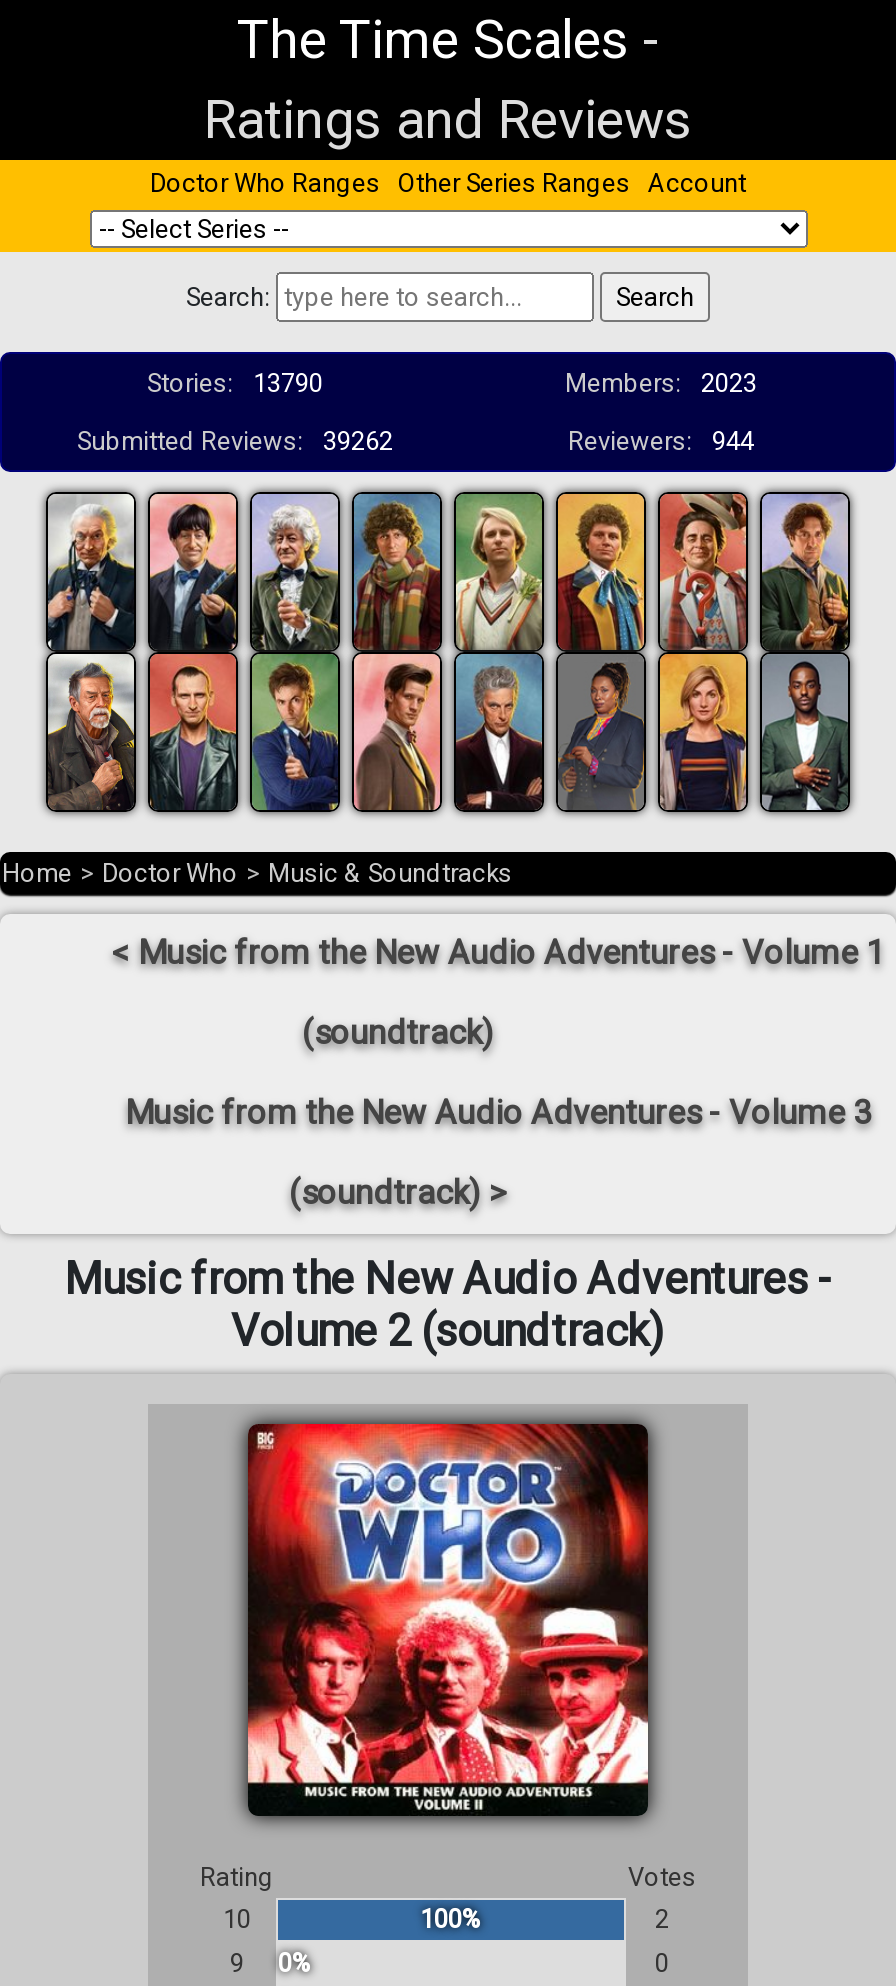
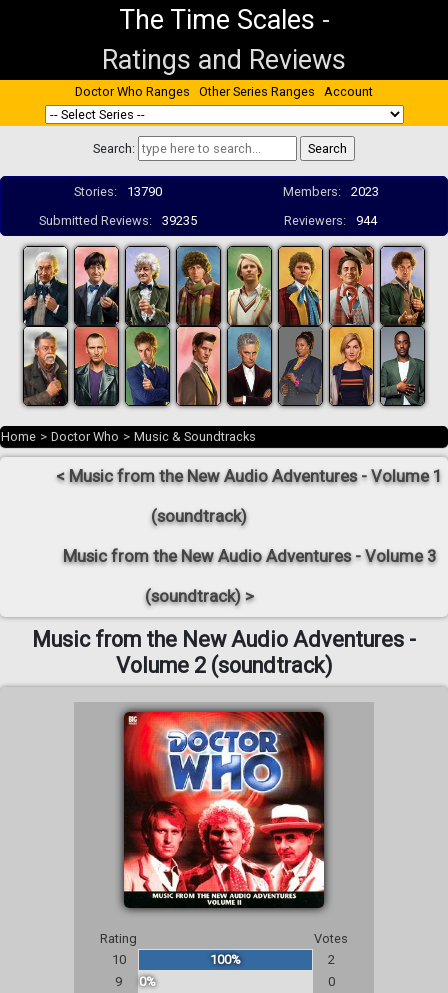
[77,426,393,456] Submitted Reviews: 39262 -> [38,213,196,228] Submitted Reviews: 39235

